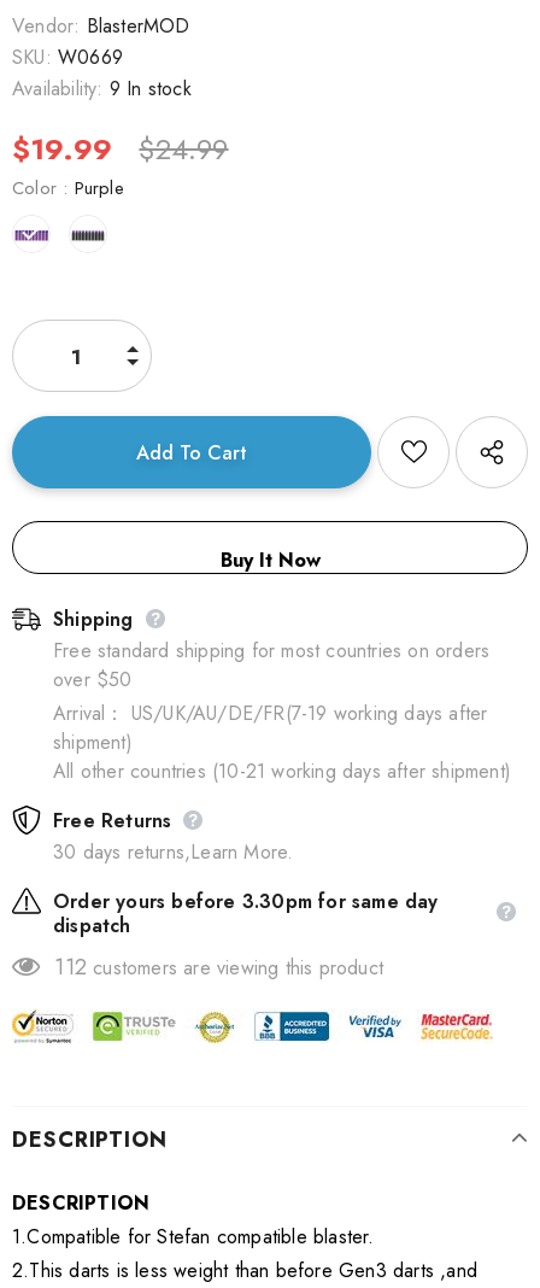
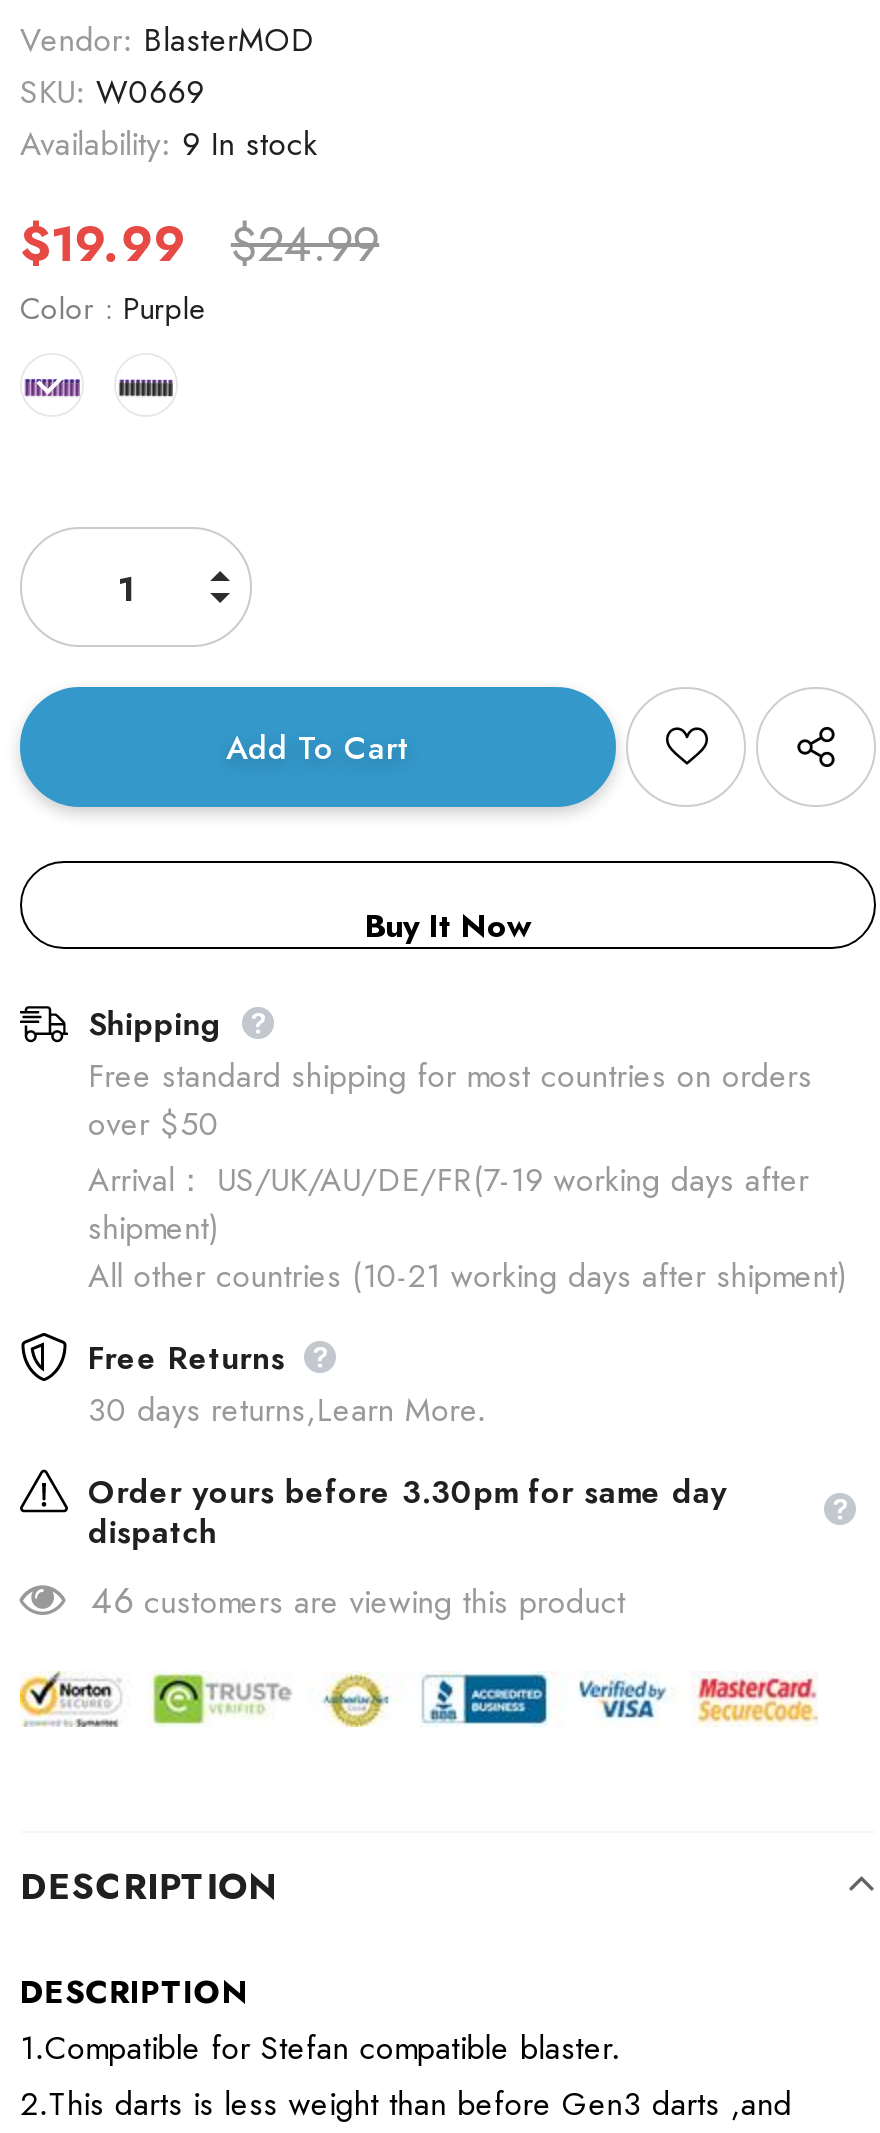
[55,951,383,982] 112 customers are viewing this product -> [91,1574,626,1626] 46 customers are viewing this product

